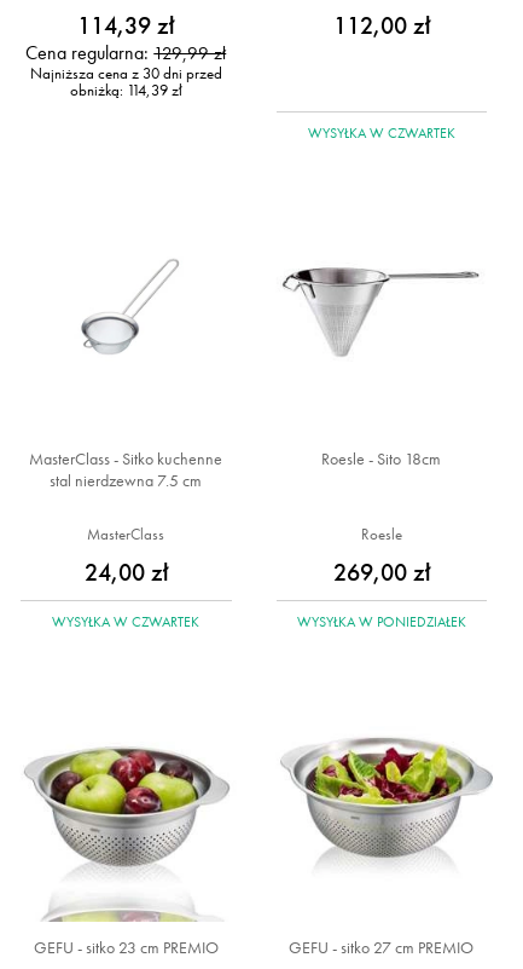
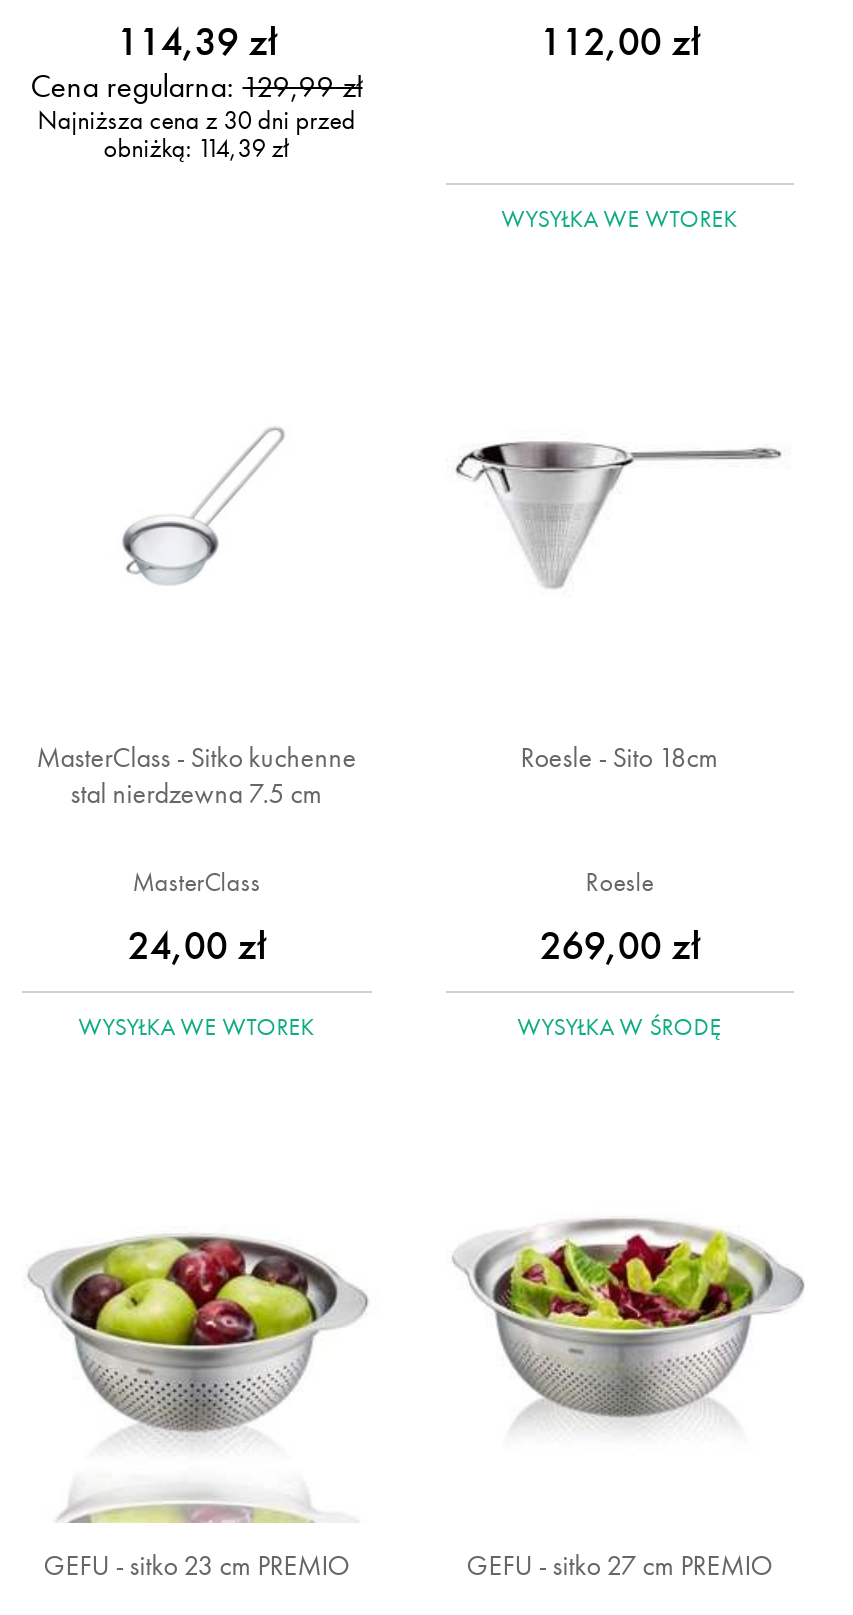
[308,123,455,142] WYSYŁKA W CZWARTEK -> [502,202,738,234] WYSYŁKA WE WTOREK
[52,612,200,631] WYSYŁKA W CZWARTEK -> [78,1010,314,1042] WYSYŁKA WE WTOREK
[297,612,466,631] WYSYŁKA W PONIEDZIAŁEK -> [518,1010,722,1042] WYSYŁKA W ŚRODĘ

